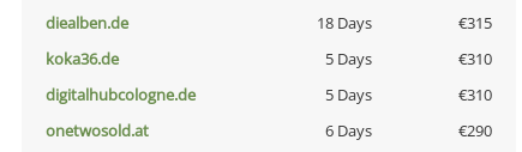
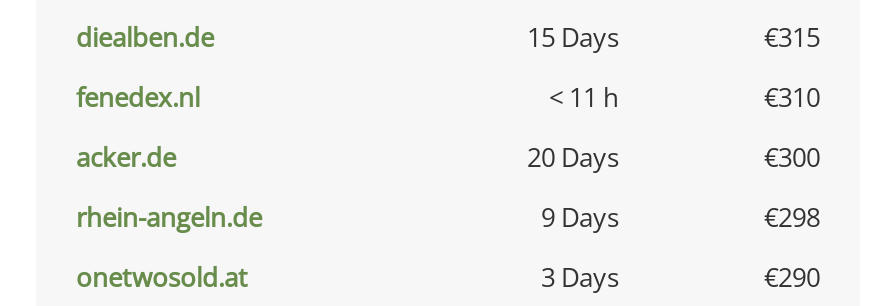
[316,12,371,34] 18 Days -> [527,19,619,55] 15 Days
[46,48,371,69] koka36.de | 5 Days -> [76,79,619,115] fenedex.nl | < 11 h
[46,84,492,105] digitalhubcologne.de | 5 Days | €310 -> [76,139,820,235] acker.de | 20 Days | €300 | rhein-angeln.de | 9 Days | €298
[325,120,371,141] 6 Days -> [541,259,619,295] 3 Days

